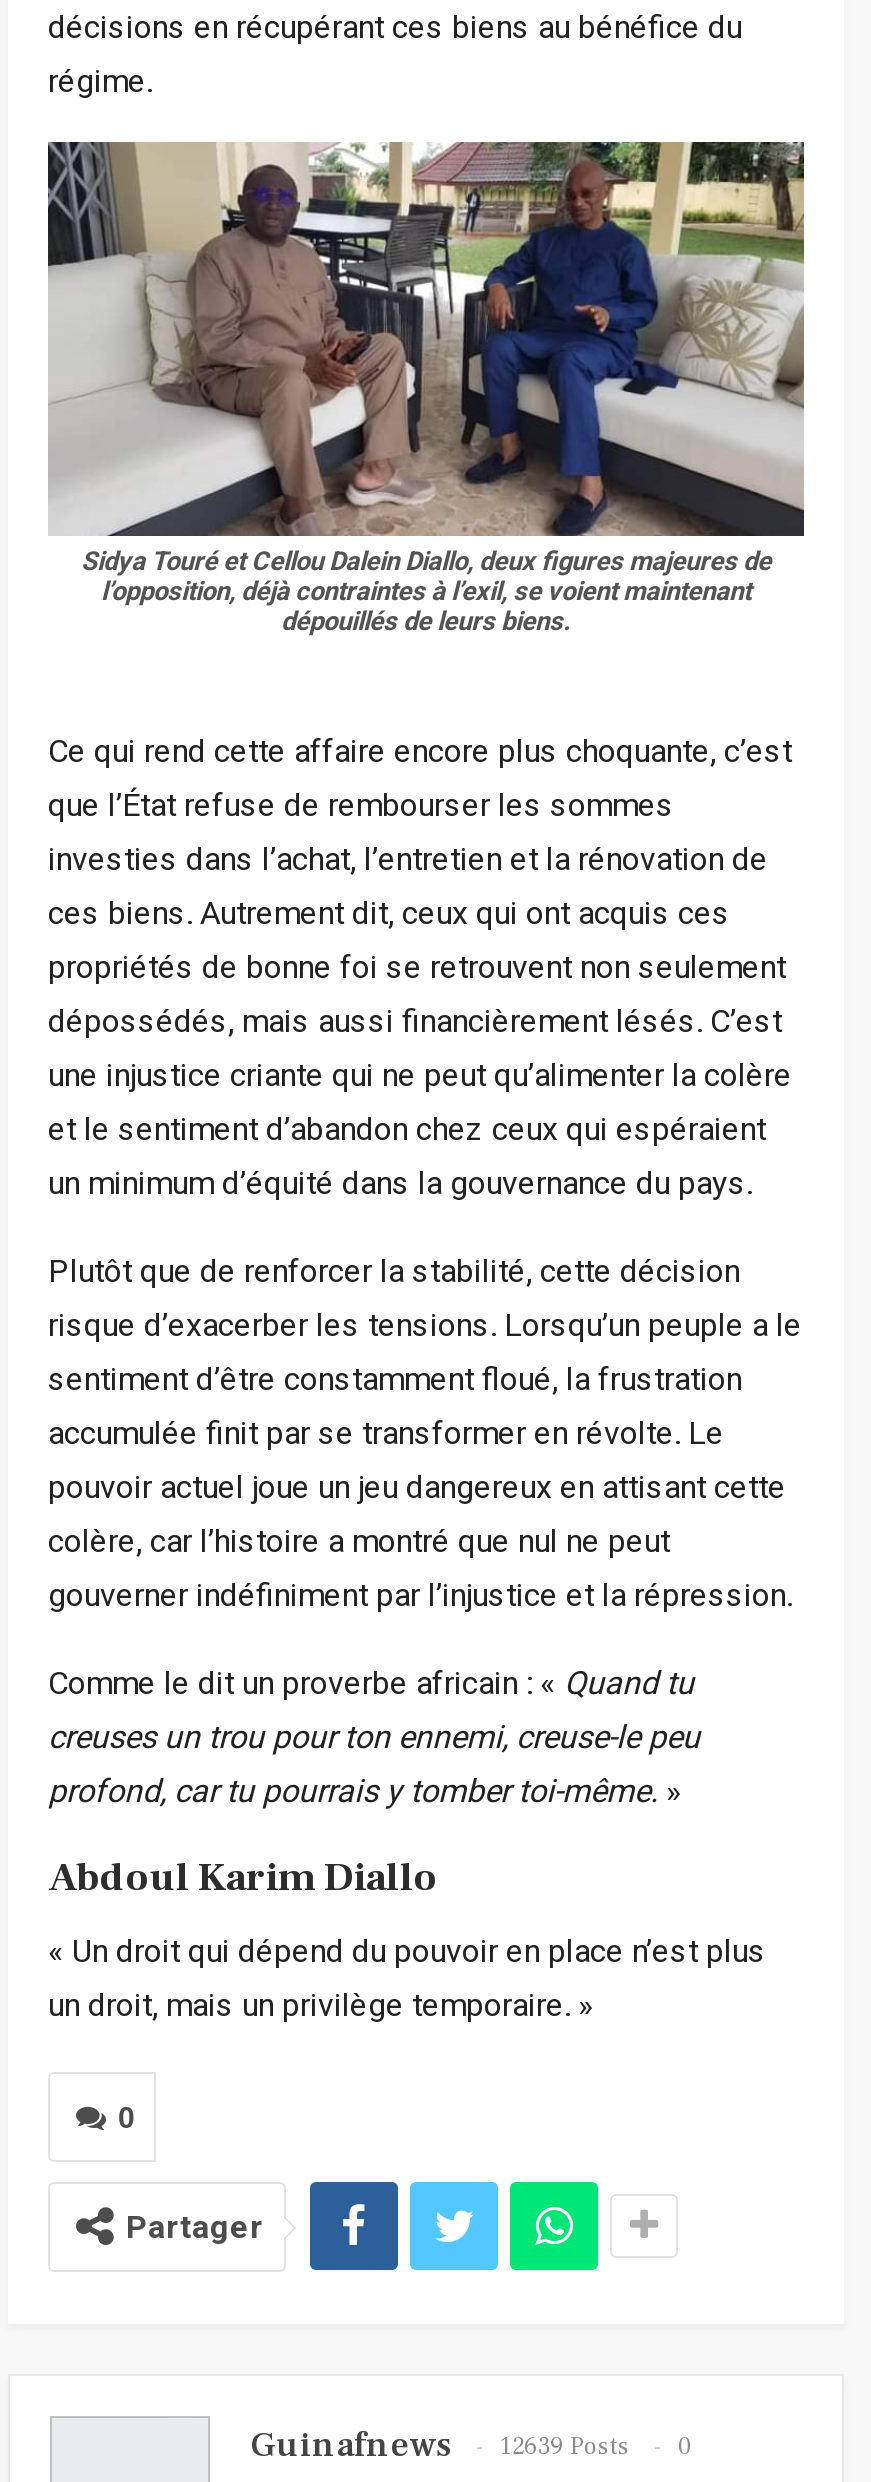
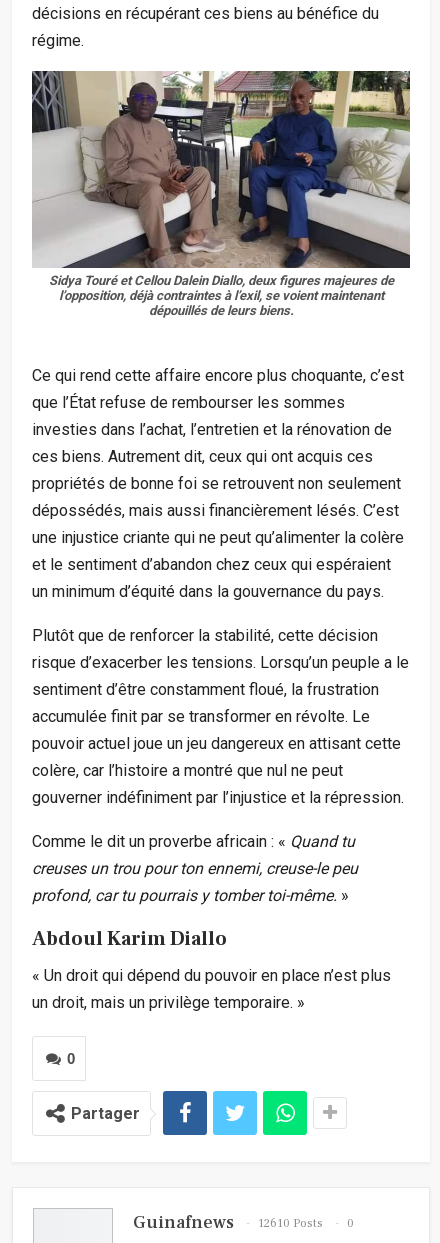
[250,2422,692,2468] Guinafnews 12639 Posts 0 -> [133,1211,354,1234] Guinafnews 12610 Posts 0

